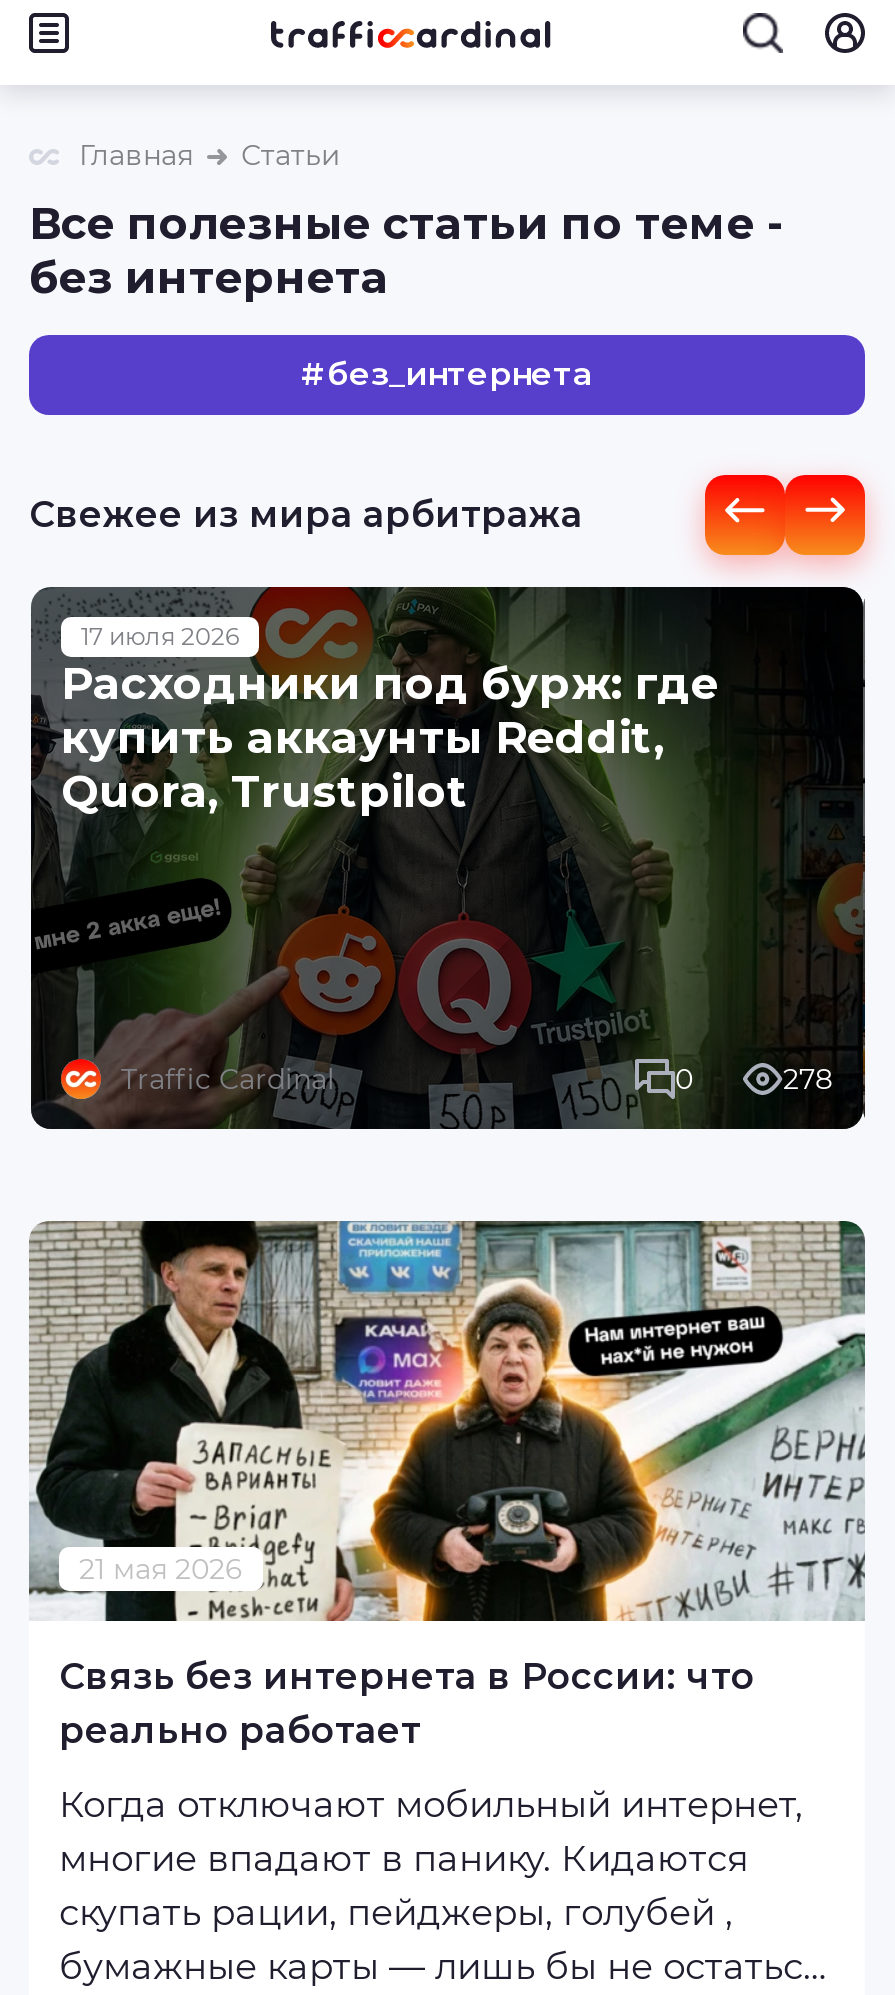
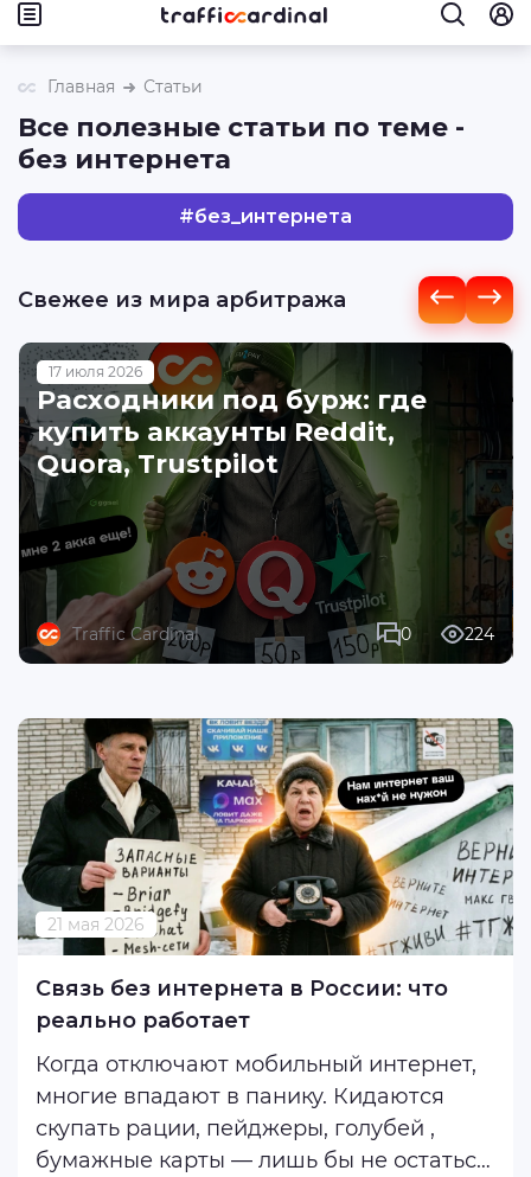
[783,1061,833,1097] 278 -> [465,623,494,645] 224

